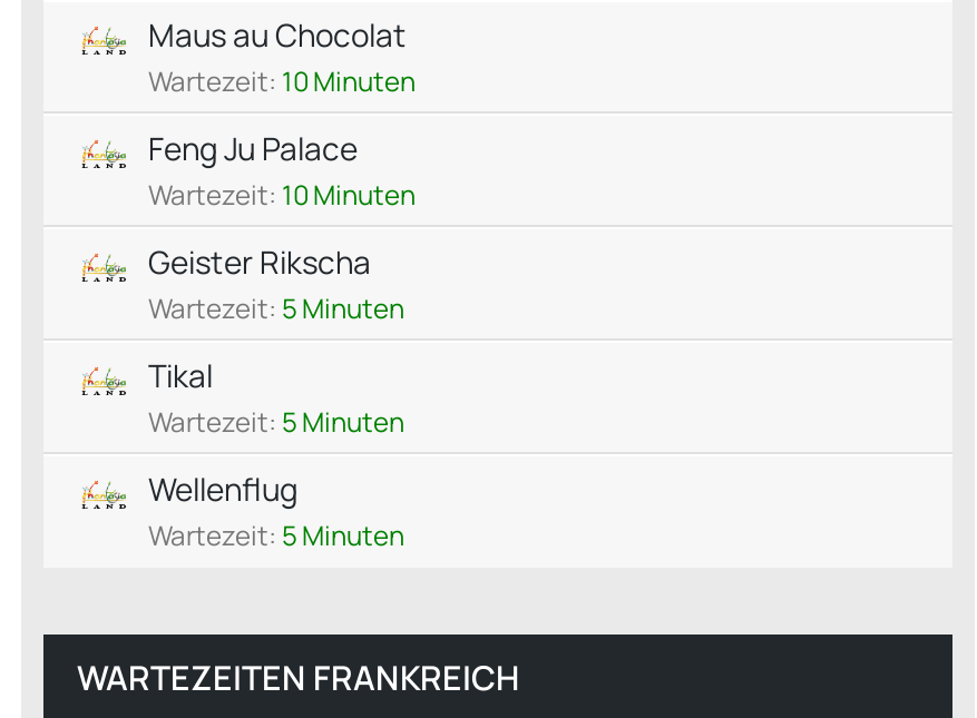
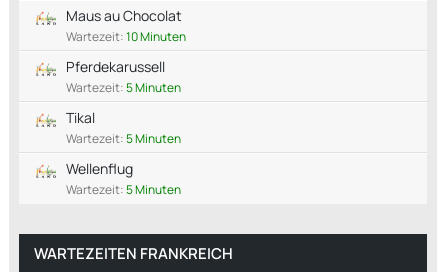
[148,128,416,284] Feng Ju Palace | Wartezeit: 10 Minuten | Geister Rikscha -> [66,57,165,76] Pferdekarussell

